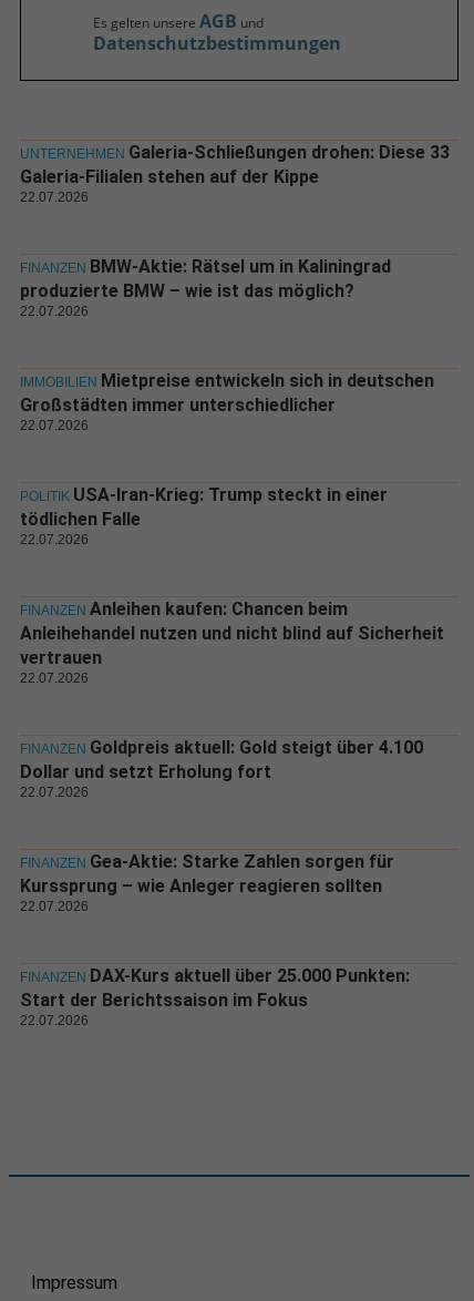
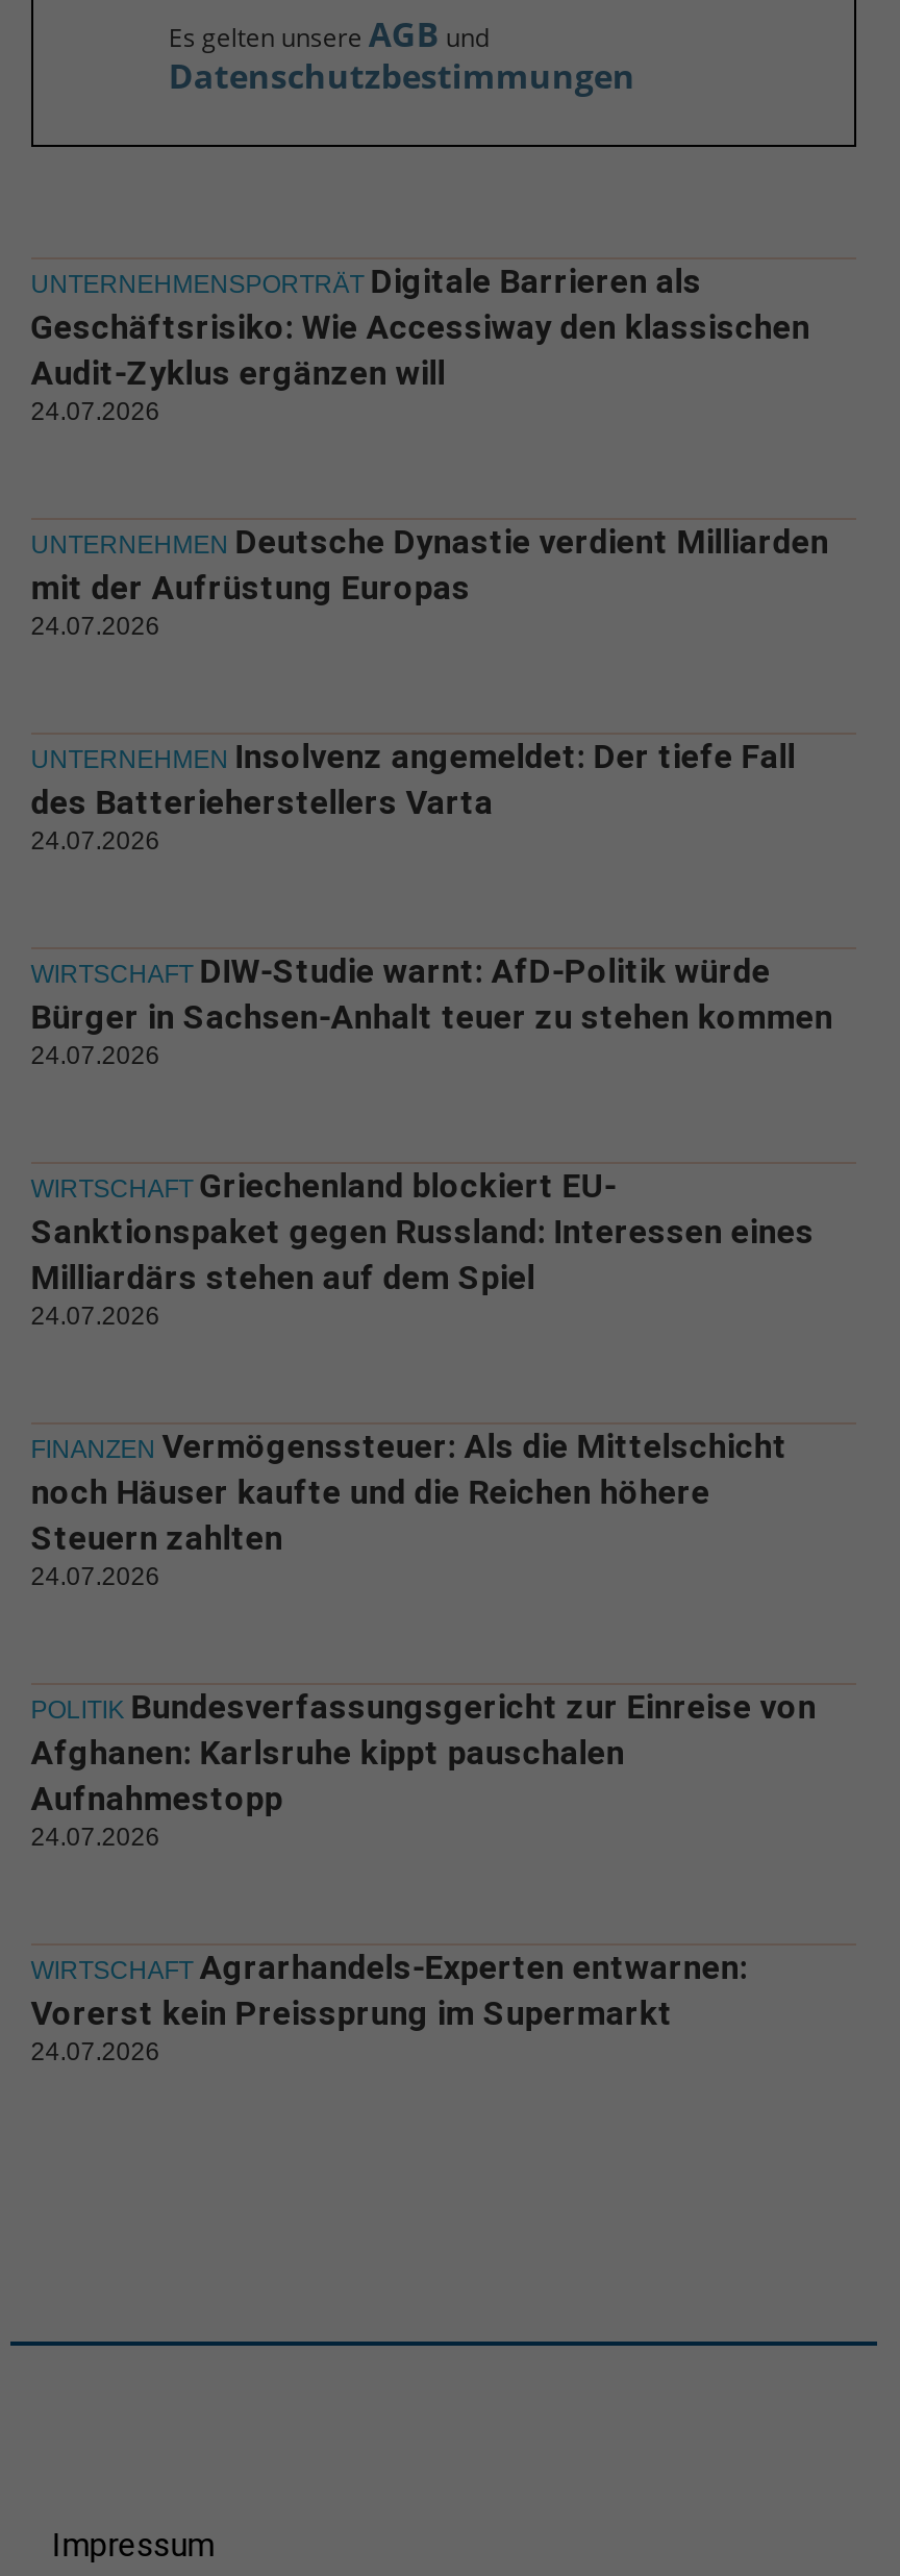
[20,142,449,205] UNTERNEHMEN Galeria-Schließungen drohen: Diese 33 | Galeria-Filialen stehen auf der Kippe | 22.07.2026 -> [31,262,810,427] UNTERNEHMENSPORTRÄT Digitale Barrieren als | Geschäftsrisiko: Wie Accessiway den klassischen | Audit-Zyklus ergänzen will | 24.07.2026
[20,256,391,319] FINANZEN BMW-Aktie: Rätsel um in Kaliningrad | produzierte BMW – wie ist das möglich? | 22.07.2026 -> [31,522,829,641] UNTERNEHMEN Deutsche Dynastie verdient Milliarden | mit der Aufrüstung Europas | 24.07.2026
[20,370,434,434] IMMOBILIEN Mietpreise entwickeln sich in deutschen | Großstädten immer unterschiedlicher | 22.07.2026 -> [31,737,795,856] UNTERNEHMEN Insolvenz angemeldet: Der tiefe Fall | des Batterieherstellers Varta | 24.07.2026
[20,484,387,548] POLITIK USA-Iran-Krieg: Trump steckt in einer | tödlichen Falle | 22.07.2026 -> [31,952,833,1071] WIRTSCHAFT DIW-Studie warnt: AfD-Politik würde | Bürger in Sachsen-Anhalt teuer zu stehen kommen | 24.07.2026
[20,599,444,686] FINANZEN Anleihen kaufen: Chancen beim | Anleihehandel nutzen und nicht blind auf Sicherheit | vertrauen | 22.07.2026 -> [31,1166,814,1331] WIRTSCHAFT Griechenland blockiert EU- | Sanktionspaket gegen Russland: Interessen eines | Milliardärs stehen auf dem Spiel | 24.07.2026
[20,737,423,800] FINANZEN Goldpreis aktuell: Gold steigt über 4.100 | Dollar und setzt Erholung fort | 22.07.2026 -> [31,1427,787,1592] FINANZEN Vermögenssteuer: Als die Mittelschicht | noch Häuser kaufte und die Reichen höhere | Steuern zahlten | 24.07.2026
[20,851,394,914] FINANZEN Gea-Aktie: Starke Zahlen sorgen für | Kurssprung – wie Anleger reagieren sollten | 22.07.2026 -> [31,1688,816,1852] POLITIK Bundesverfassungsgericht zur Einreise von | Afghanen: Karlsruhe kippt pauschalen | Aufnahmestopp | 24.07.2026
[20,965,409,1029] FINANZEN DAX-Kurs aktuell über 25.000 Punkten: | Start der Berichtssaison im Fokus | 22.07.2026 -> [31,1948,747,2067] WIRTSCHAFT Agrarhandels-Experten entwarnen: | Vorerst kein Preissprung im Supermarkt | 24.07.2026

